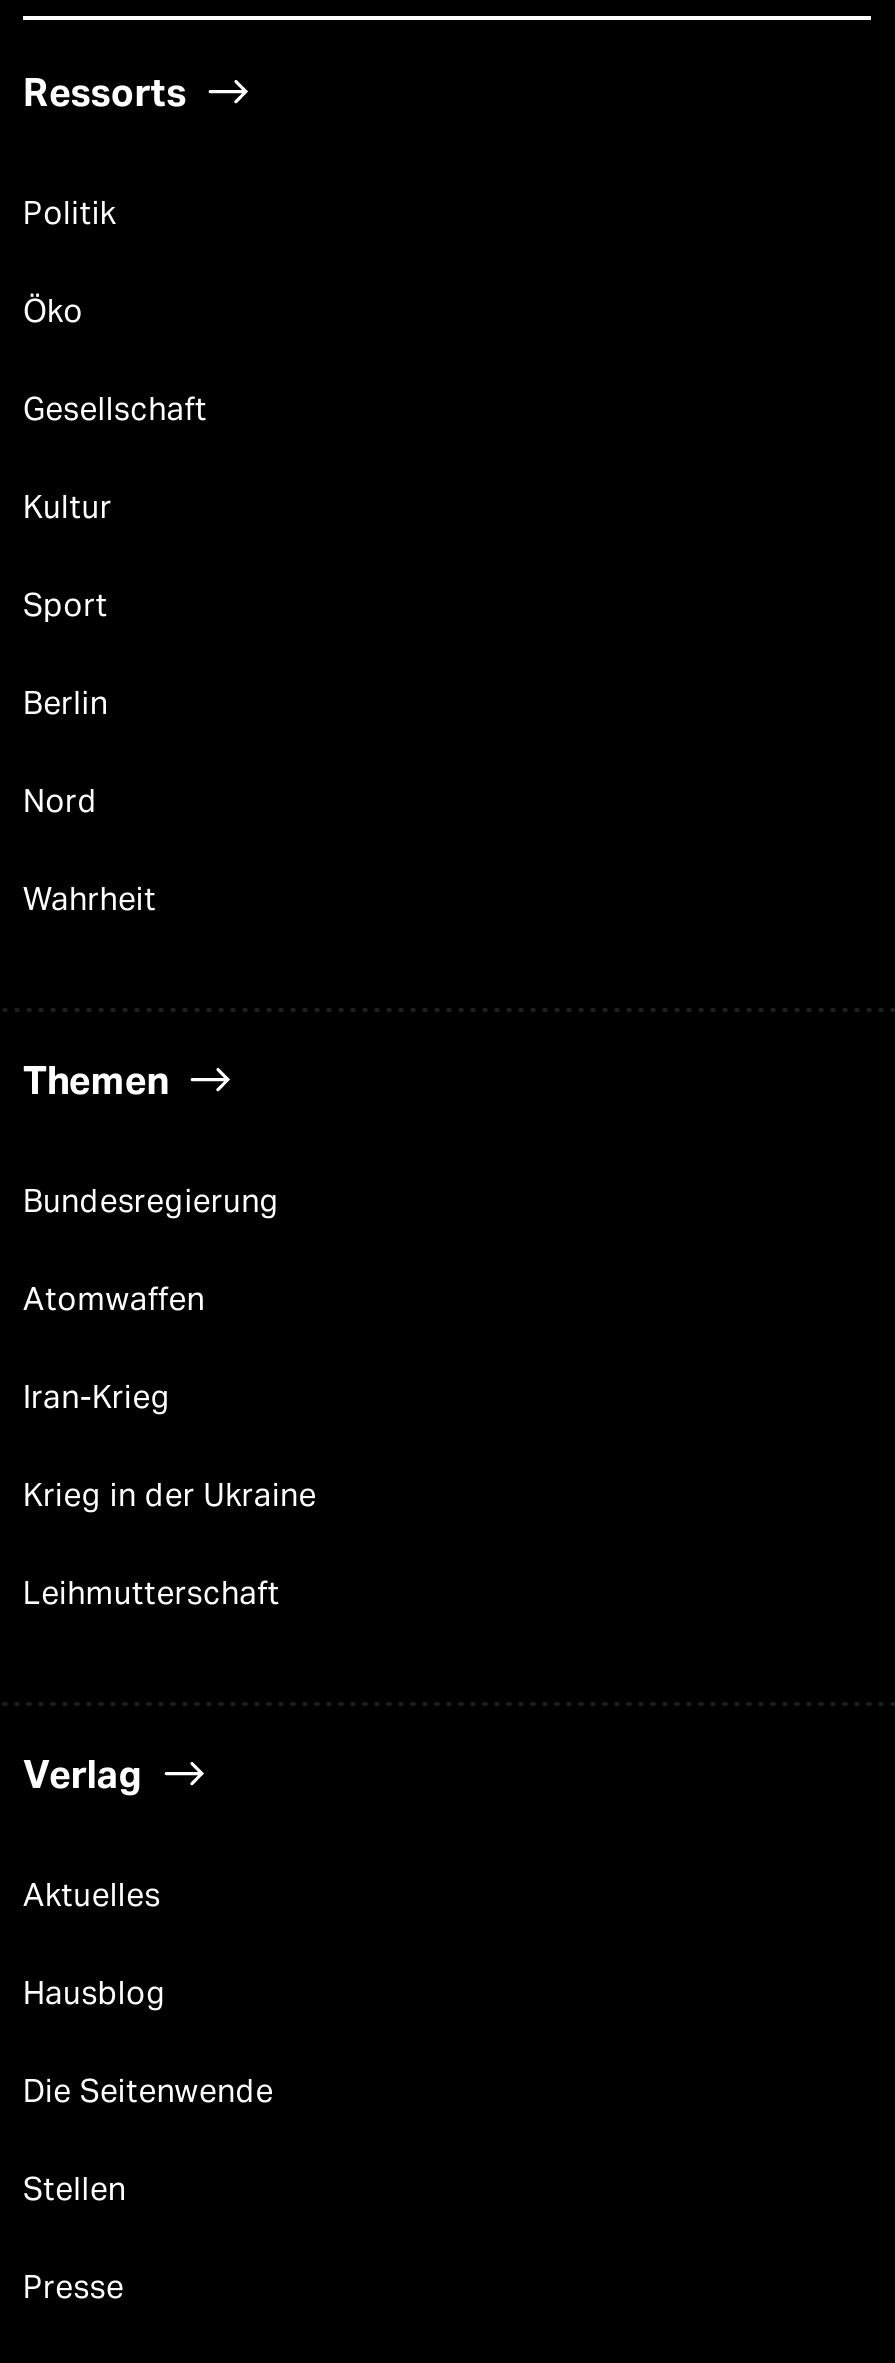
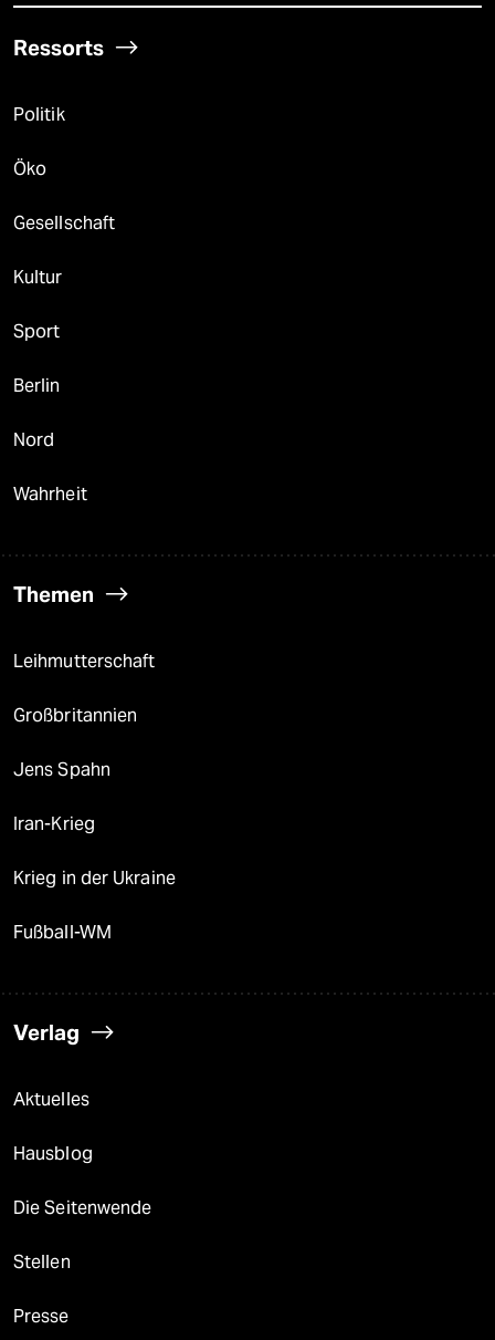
[23,1182,280,1318] Bundesregierung | Atomwaffen -> [13,705,137,780] Großbritannien | Jens Spahn
none -> [13,922,111,943] Fußball-WM
moved [23,1574,280,1612] -> [13,651,155,672]: Leihmutterschaft

